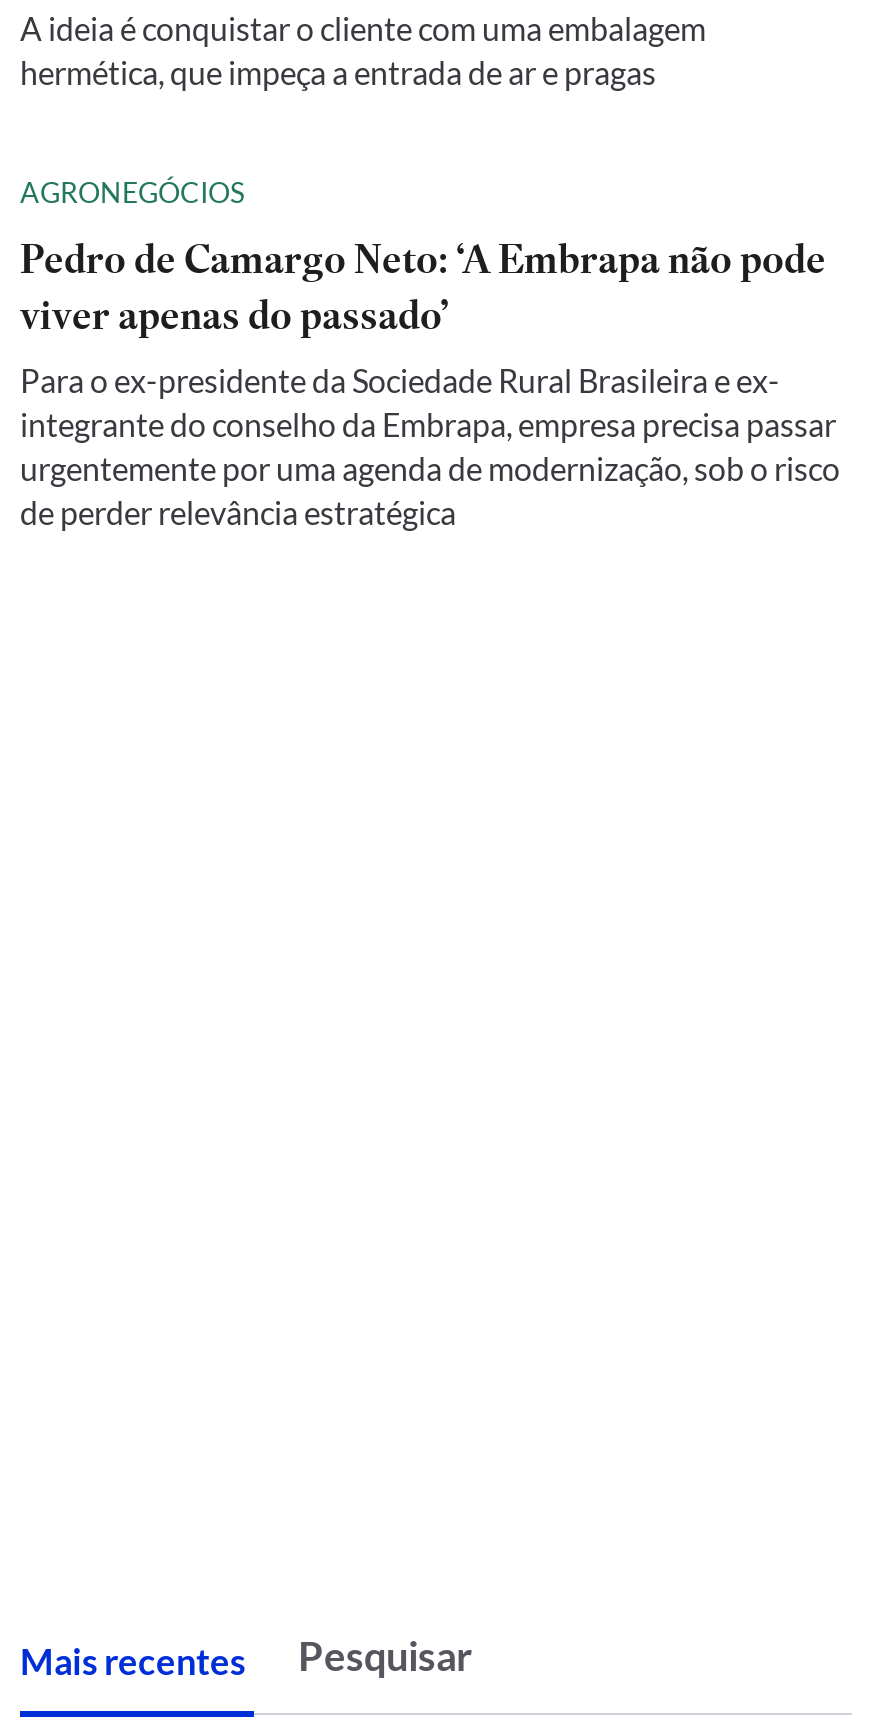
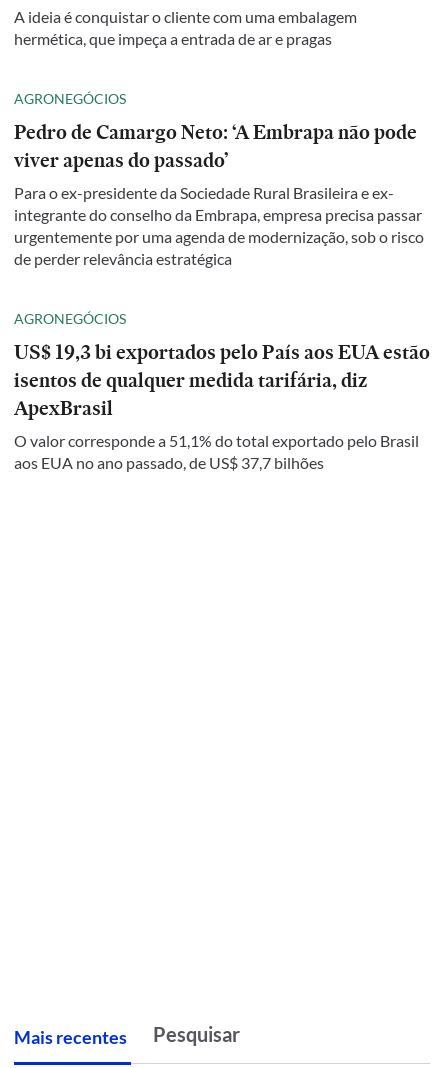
none -> [14,309,430,472] AGRONEGÓCIOS | US$ 19,3 bi exportados pelo País aos EUA estão | isentos de qualquer medida tarifária, diz | ApexBrasil | O valor corresponde a 51,1% do total exportado pelo Brasil | aos EUA no ano passado, de US$ 37,7 bilhões

